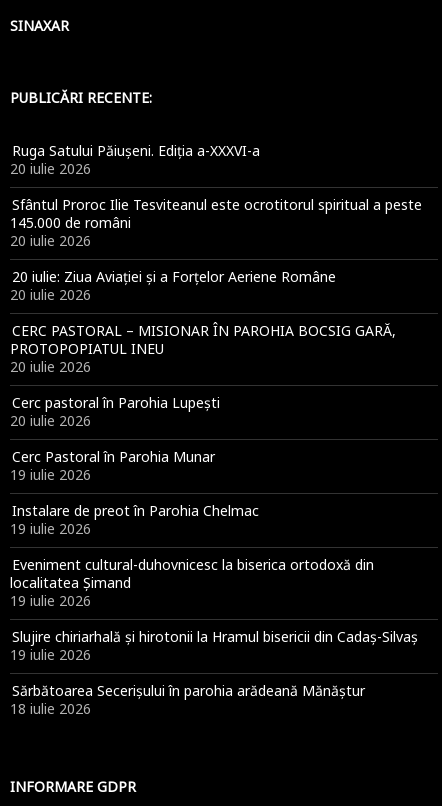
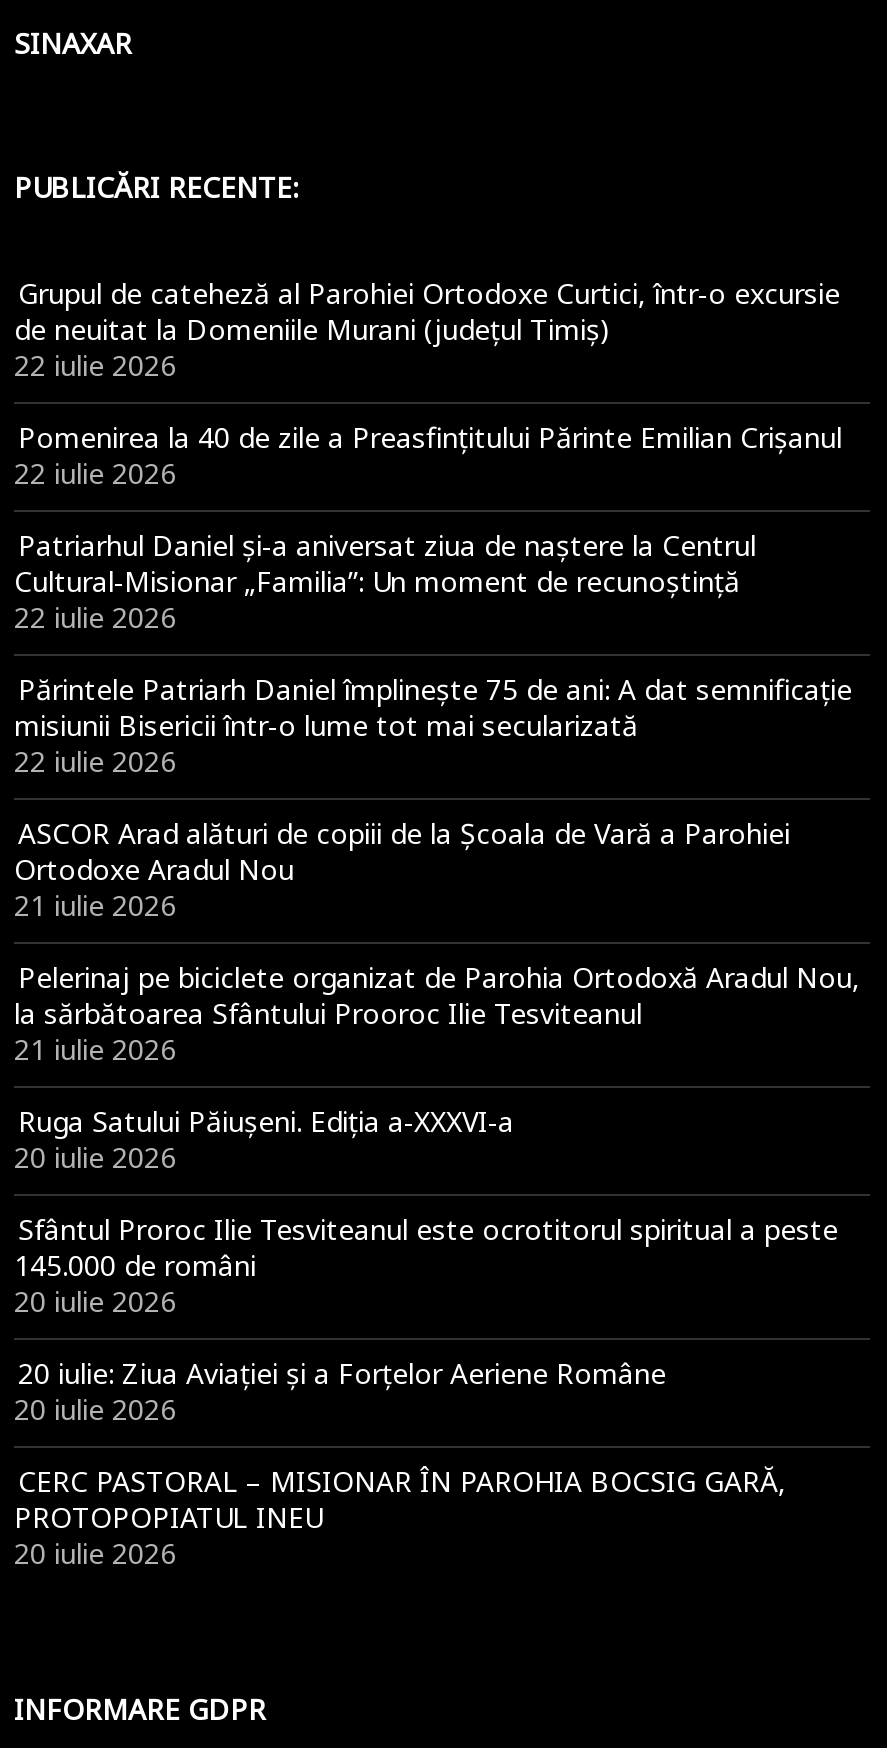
none -> [14,274,860,1068] Grupul de cateheză al Parohiei Ortodoxe Curtici, într-o excursie | de neuitat la Domeniile Murani (județul Timiș) | 22 iulie 2026 | Pomenirea la 40 de zile a Preasfințitului Părinte Emilian Crișanul | 22 iulie 2026 | Patriarhul Daniel și-a aniversat ziua de naștere la Centrul | Cultural-Misionar „Familia”: Un moment de recunoștință | 22 iulie 2026 | Părintele Patriarh Daniel împlinește 75 de ani: A dat semnificație | misiunii Bisericii într-o lume tot mai secularizată | 22 iulie 2026 | ASCOR Arad alături de copiii de la Școala de Vară a Parohiei | Ortodoxe Aradul Nou | 21 iulie 2026 | Pelerinaj pe biciclete organizat de Parohia Ortodoxă Aradul Nou, | la sărbătoarea Sfântului Prooroc Ilie Tesviteanul | 21 iulie 2026
moved [10,141,422,376] -> [14,1102,838,1572]: Ruga Satului Păiușeni. Ediția a-XXXVI-a | 20 iulie 2026 | Sfântul Proroc Ilie Tesviteanul este ocrotitorul spiritual a peste | ... | PROTOPOPIATUL INEU | 20 iulie 2026
[10,393,418,718] Cerc pastoral în Parohia Lupești | 20 iulie 2026 | Cerc Pastoral în Parohia Munar | 19 iulie 2026 | Instalare de preot în Parohia Chelmac | 19 iulie 2026 | Eveniment cultural-duhovnicesc la biserica ortodoxă din | localitatea Șimand | 19 iulie 2026 | Slujire chiriarhală și hirotonii la Hramul bisericii din Cadaș-Silvaș | 19 iulie 2026 | Sărbătoarea Secerișului în parohia arădeană Mănăștur | 18 iulie 2026 -> none

